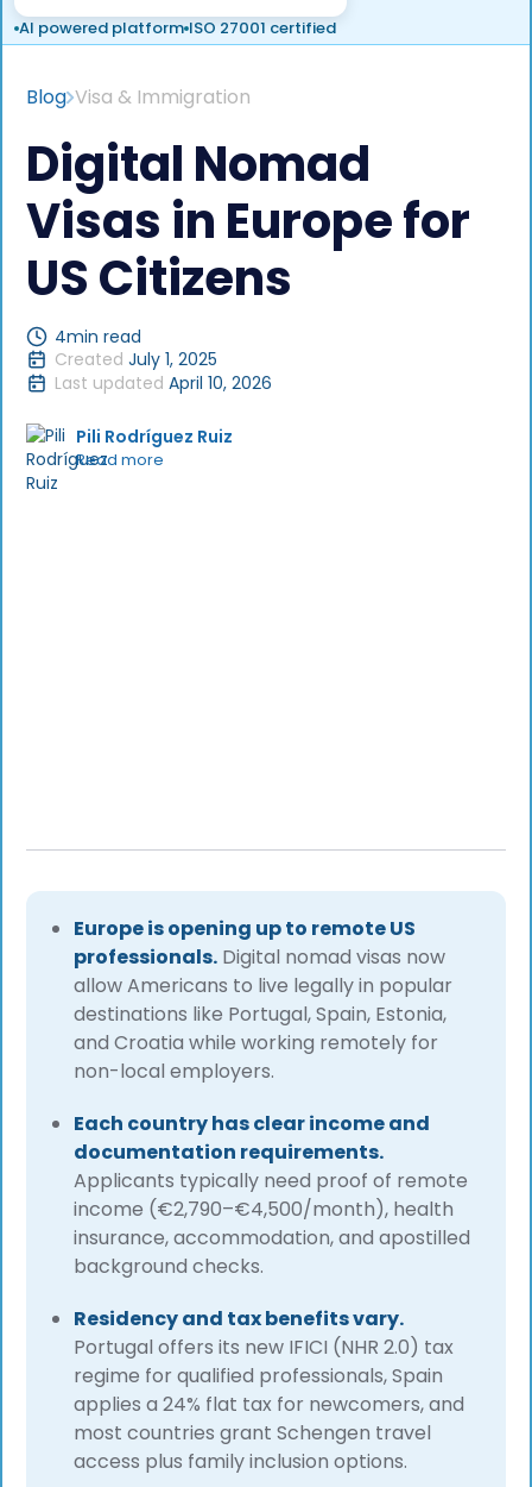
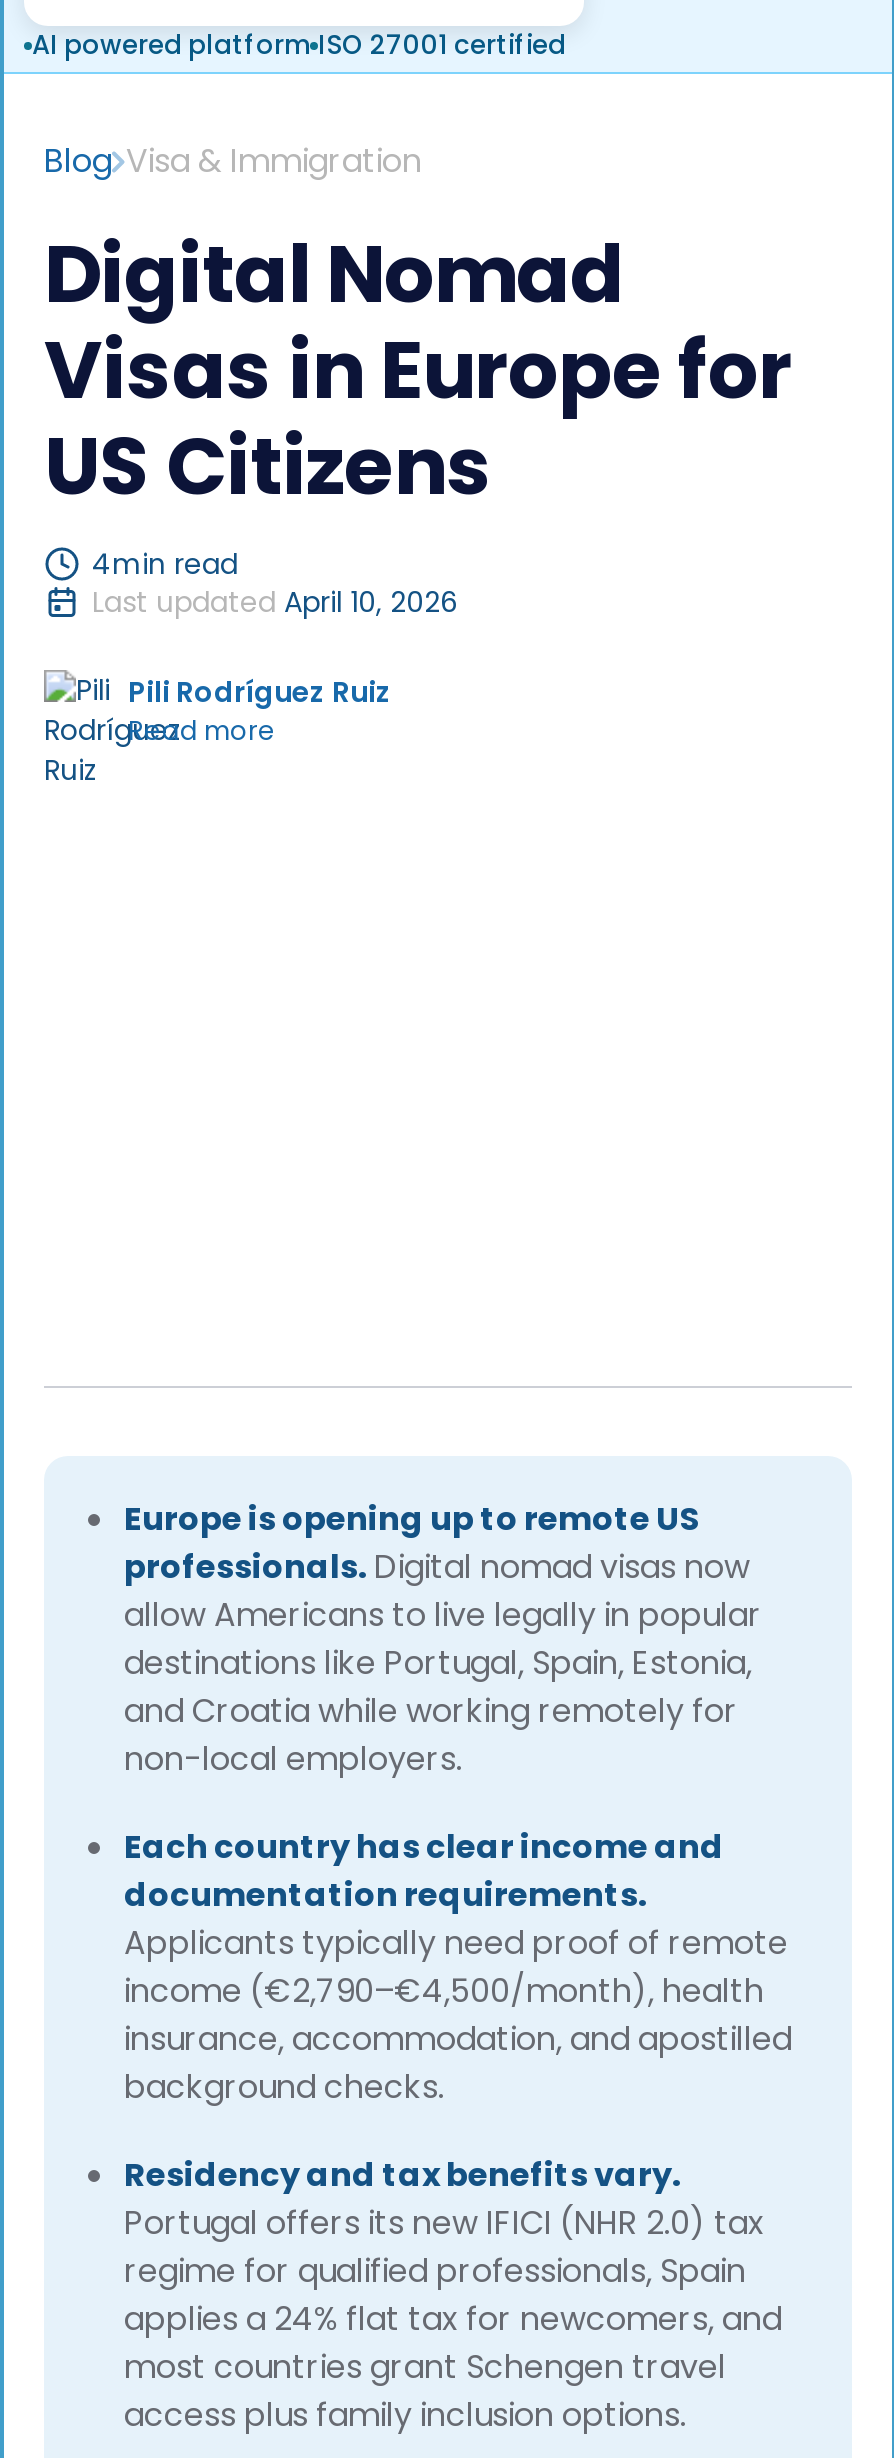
[55,347,217,371] Created July 1, 2025 -> none

